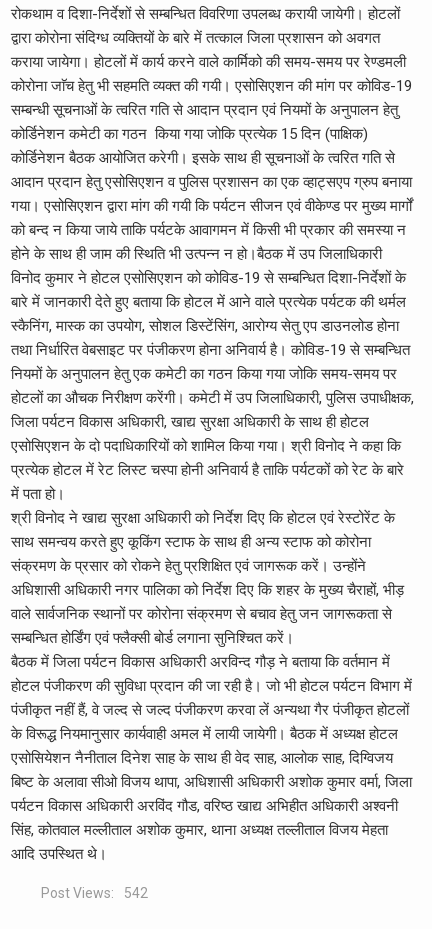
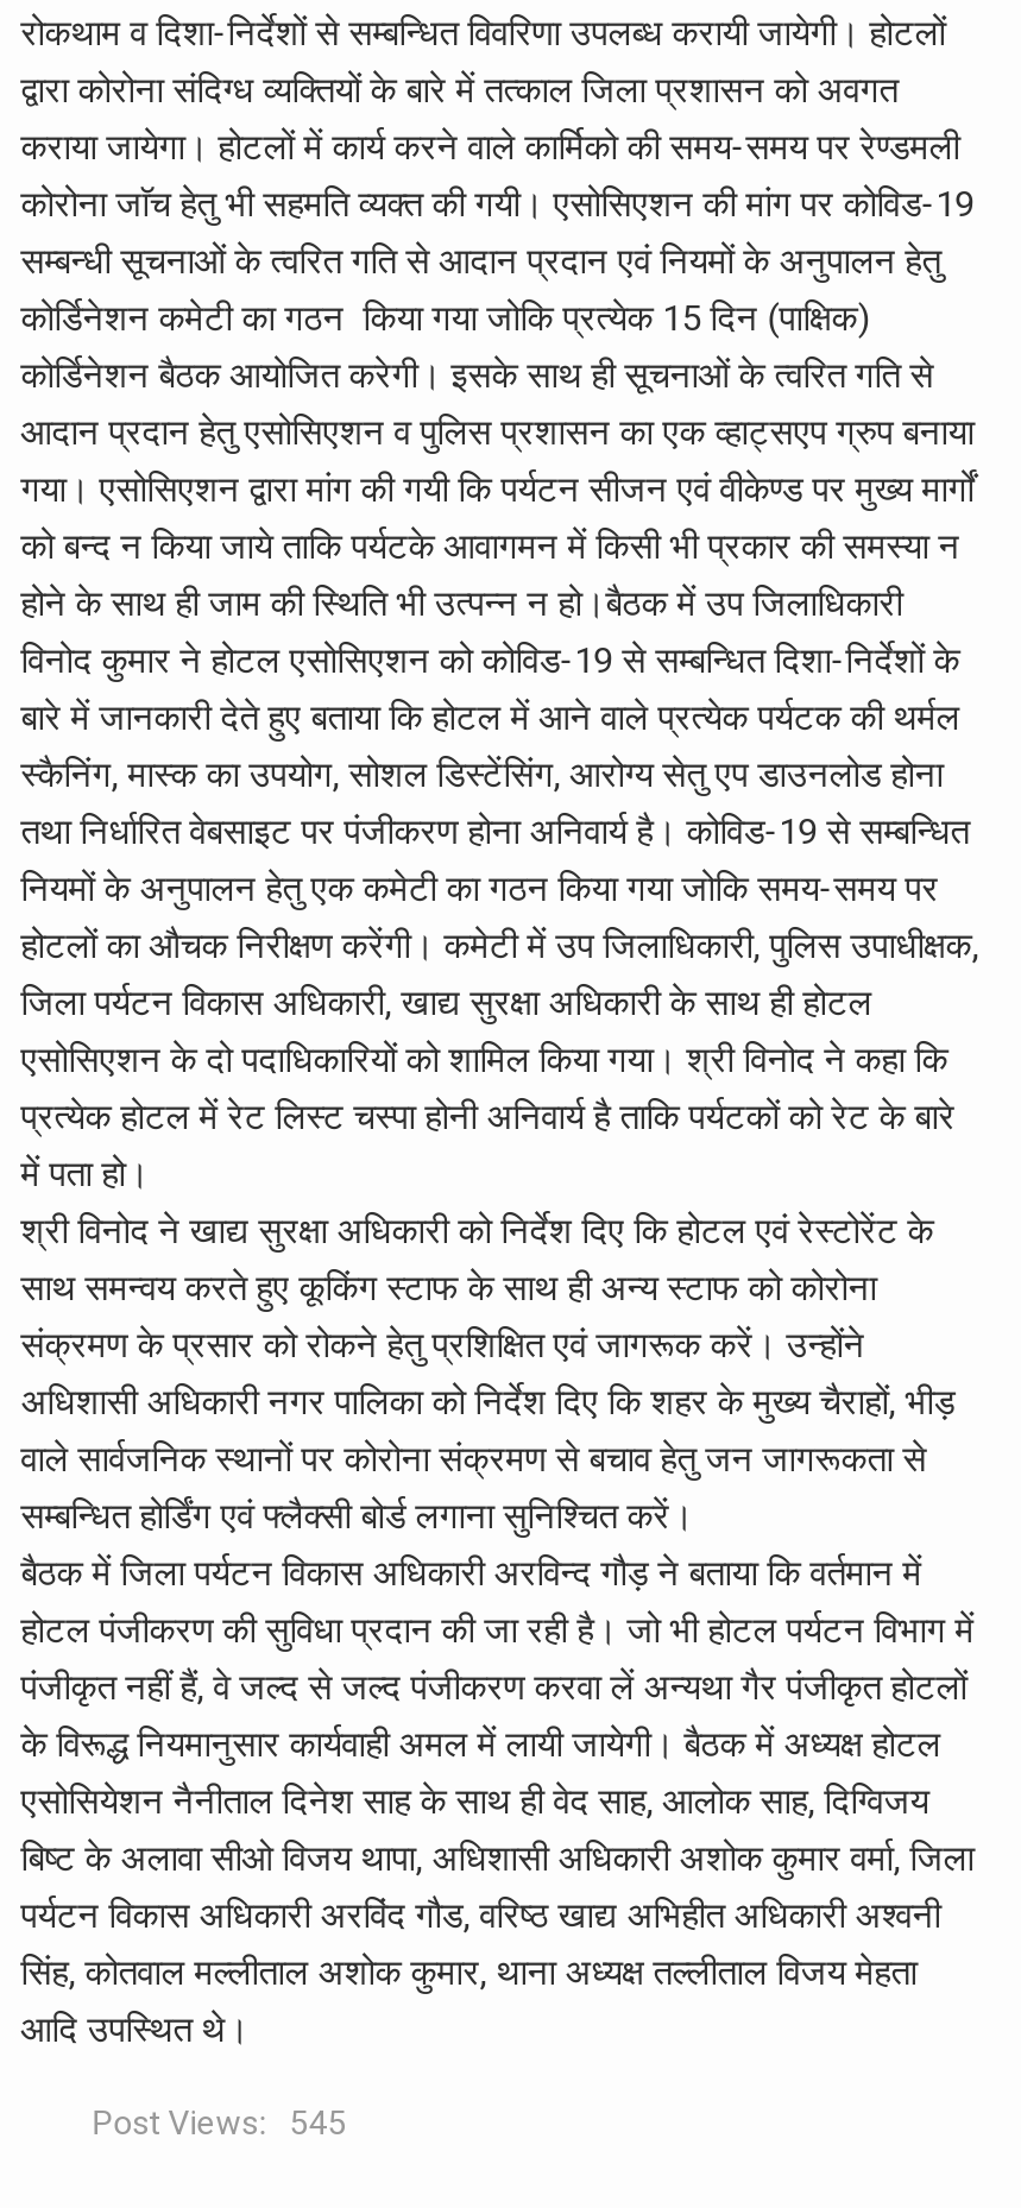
[41,885,148,901] Post Views: 542 -> [92,2103,346,2141] Post Views: 545

